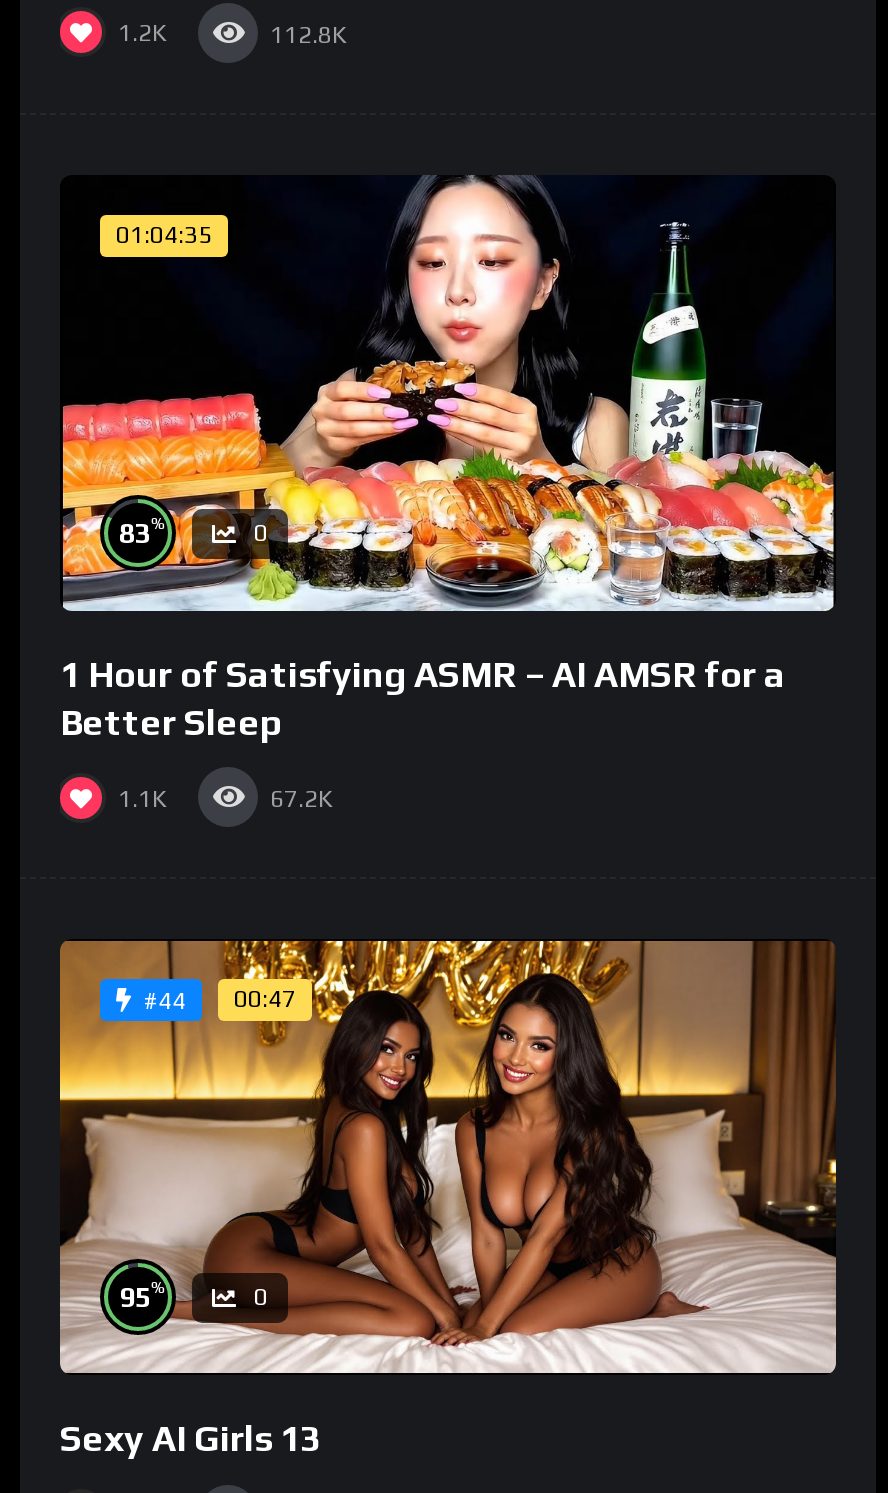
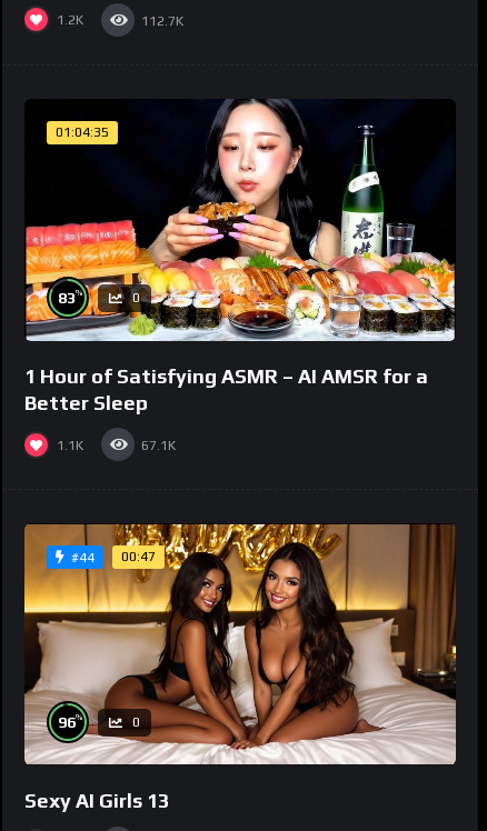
[270,20,346,48] 112.8K -> [141,13,183,29] 112.7K
[270,785,332,813] 67.2K -> [141,438,176,453] 67.1K
[119,1280,163,1314] 95% -> [57,713,82,731] 96%

